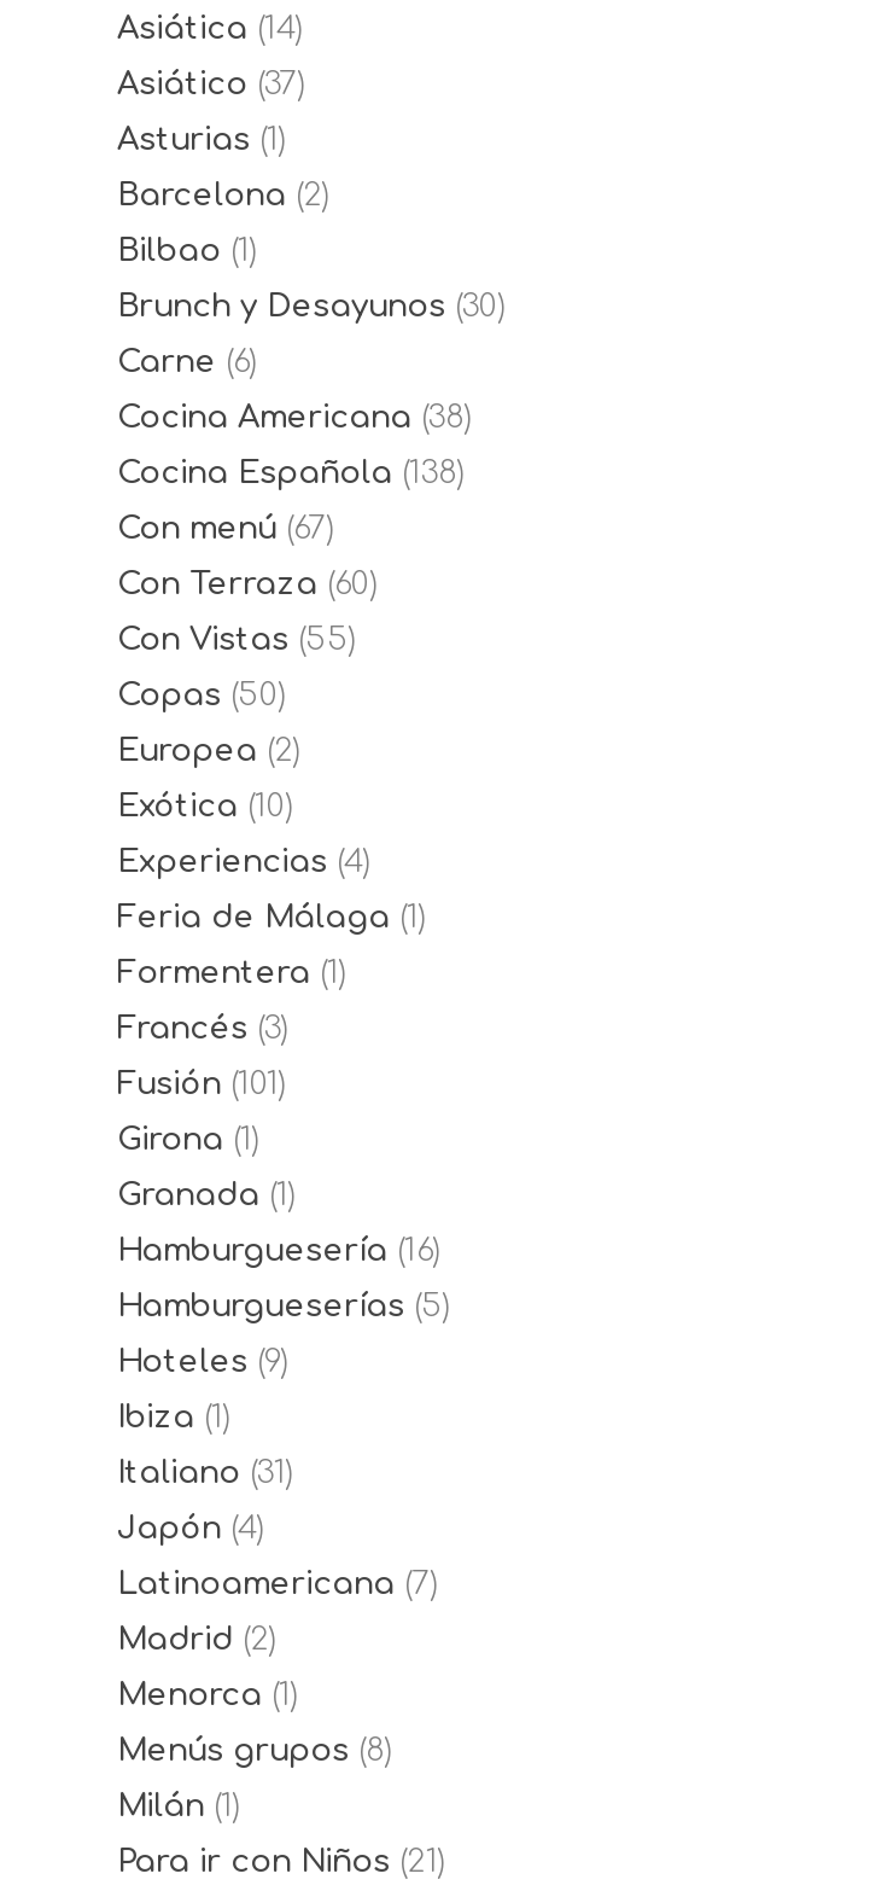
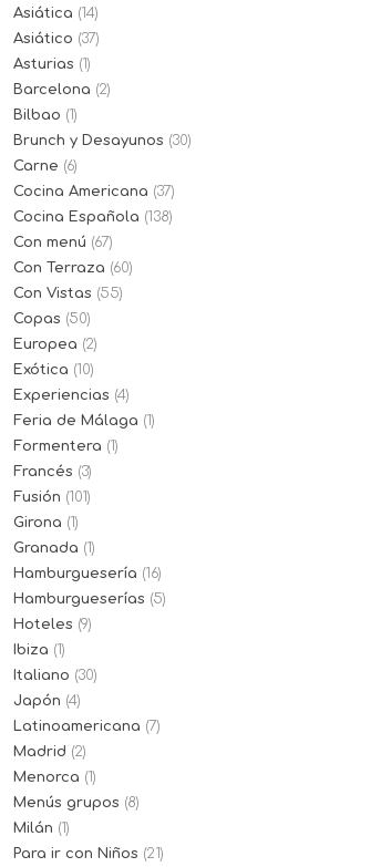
[117,401,472,435] Cocina Americana (38) -> [13,184,175,199] Cocina Americana (37)
[117,1456,293,1490] Italiano (31) -> [13,668,97,683] Italiano (30)

